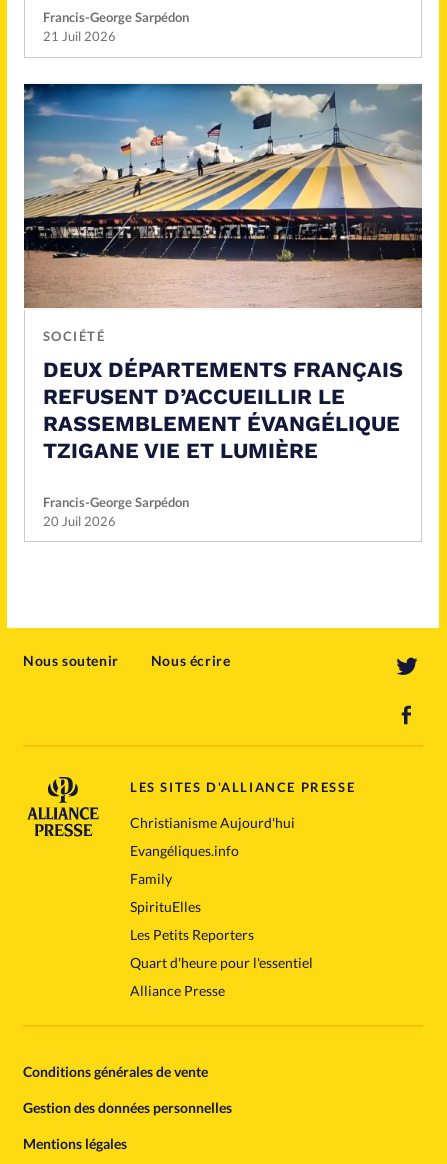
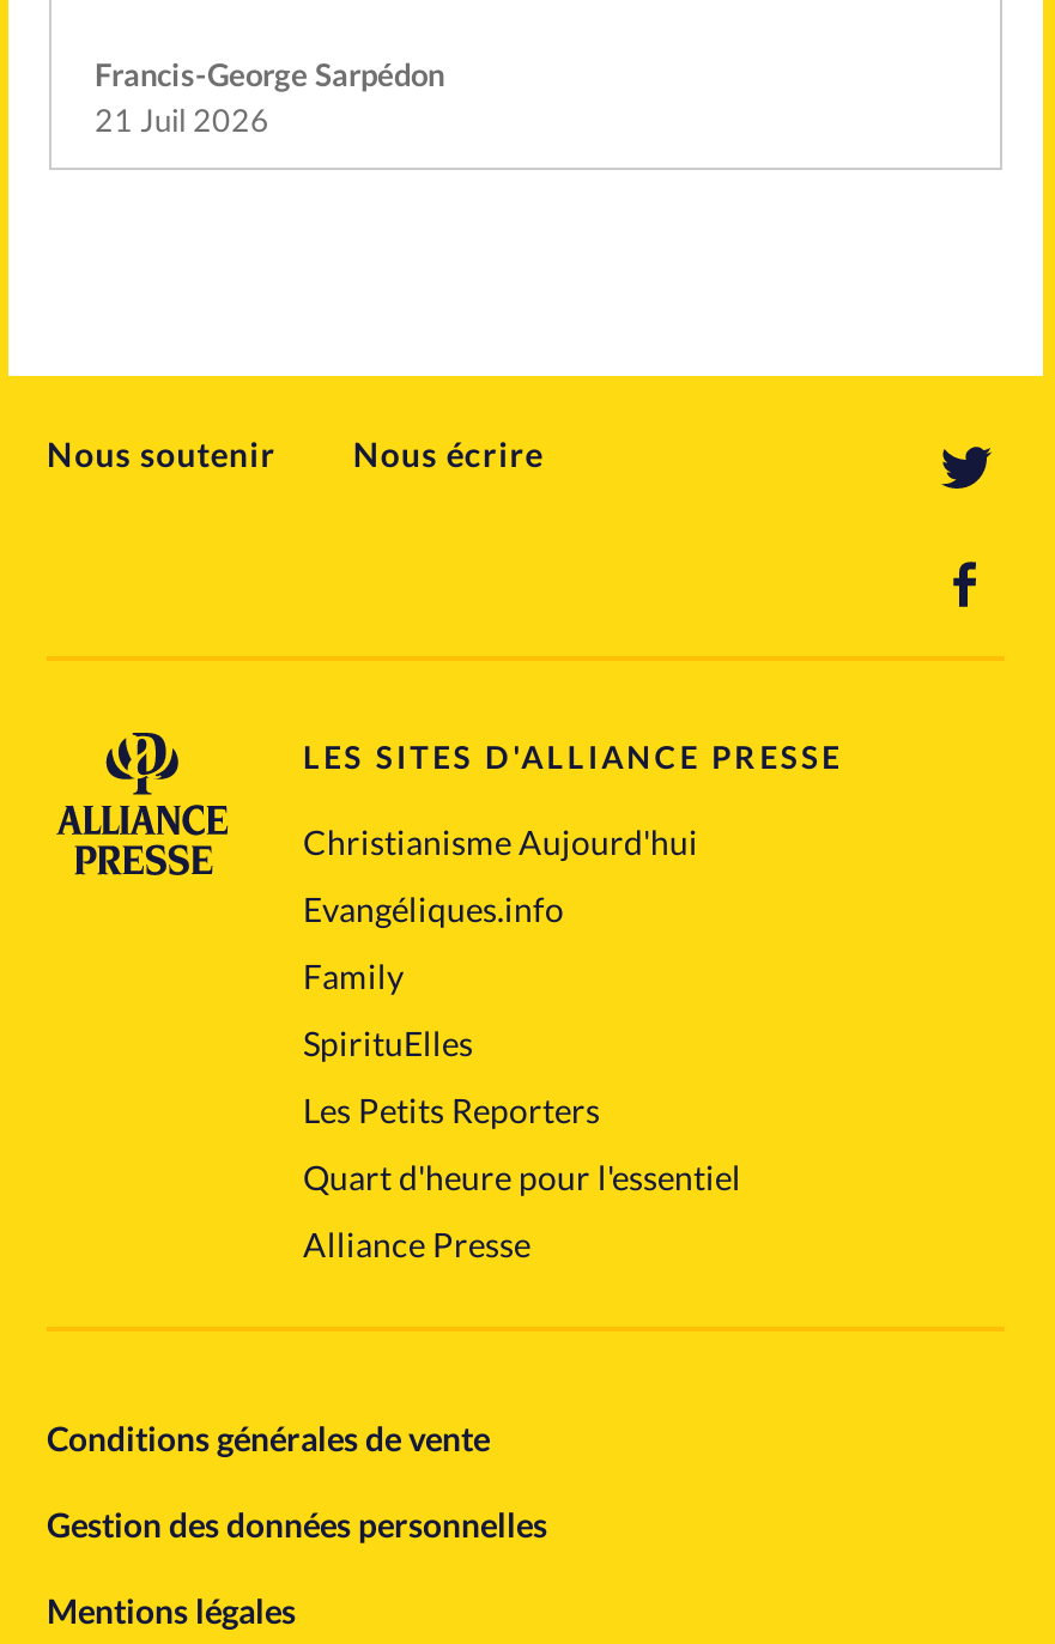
[23,83,423,529] [image] | SOCIÉTÉ | DEUX DÉPARTEMENTS FRANÇAIS | REFUSENT D’ACCUEILLIR LE | RASSEMBLEMENT ÉVANGÉLIQUE | TZIGANE VIE ET LUMIÈRE | Francis-George Sarpédon | 20 Juil 2026 -> none

